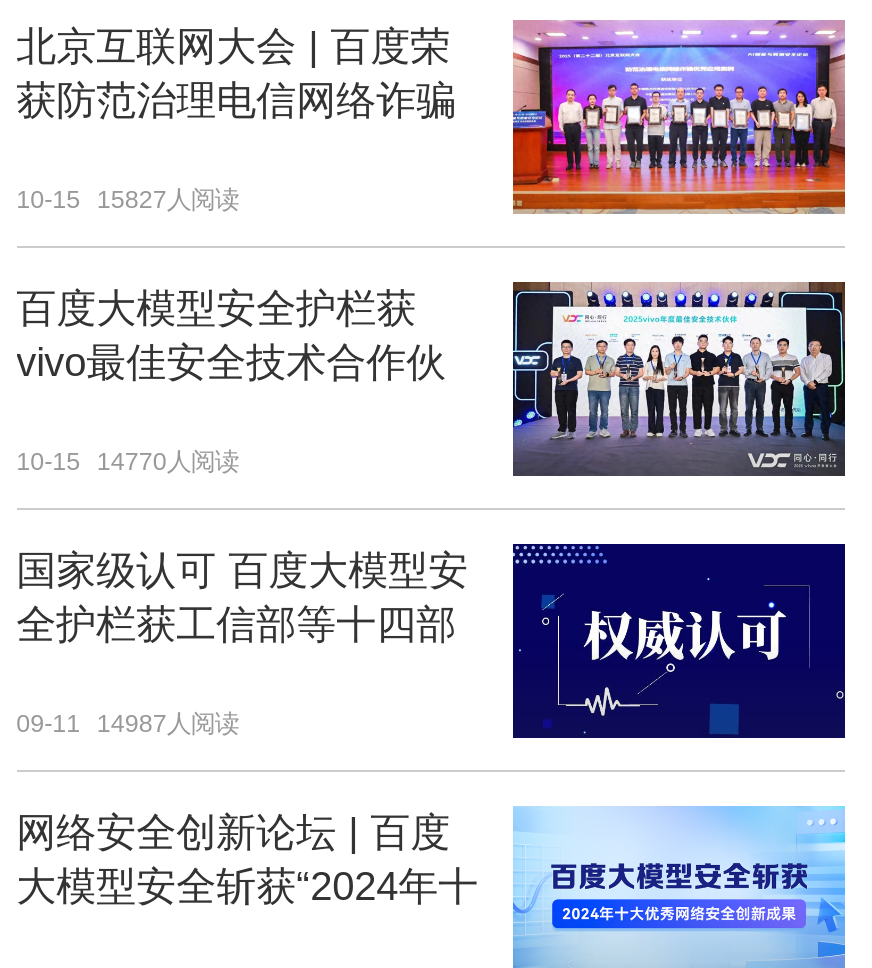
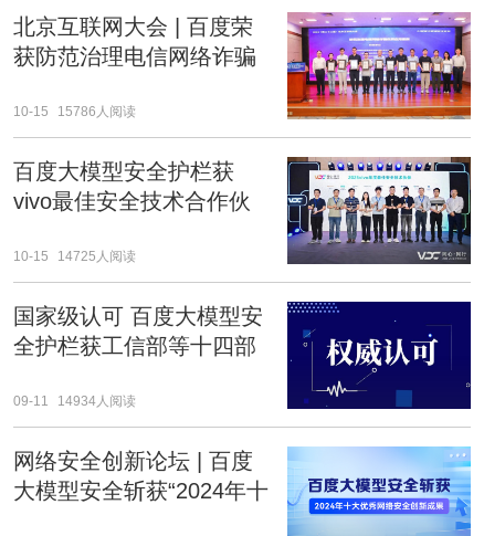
[16,186,239,214] 10-15 15827人阅读 -> [13,104,136,119] 10-15 15786人阅读
[16,447,239,475] 10-15 14770人阅读 -> [13,248,136,264] 10-15 14725人阅读
[16,709,239,737] 09-11 14987人阅读 -> [13,393,136,409] 09-11 14934人阅读

